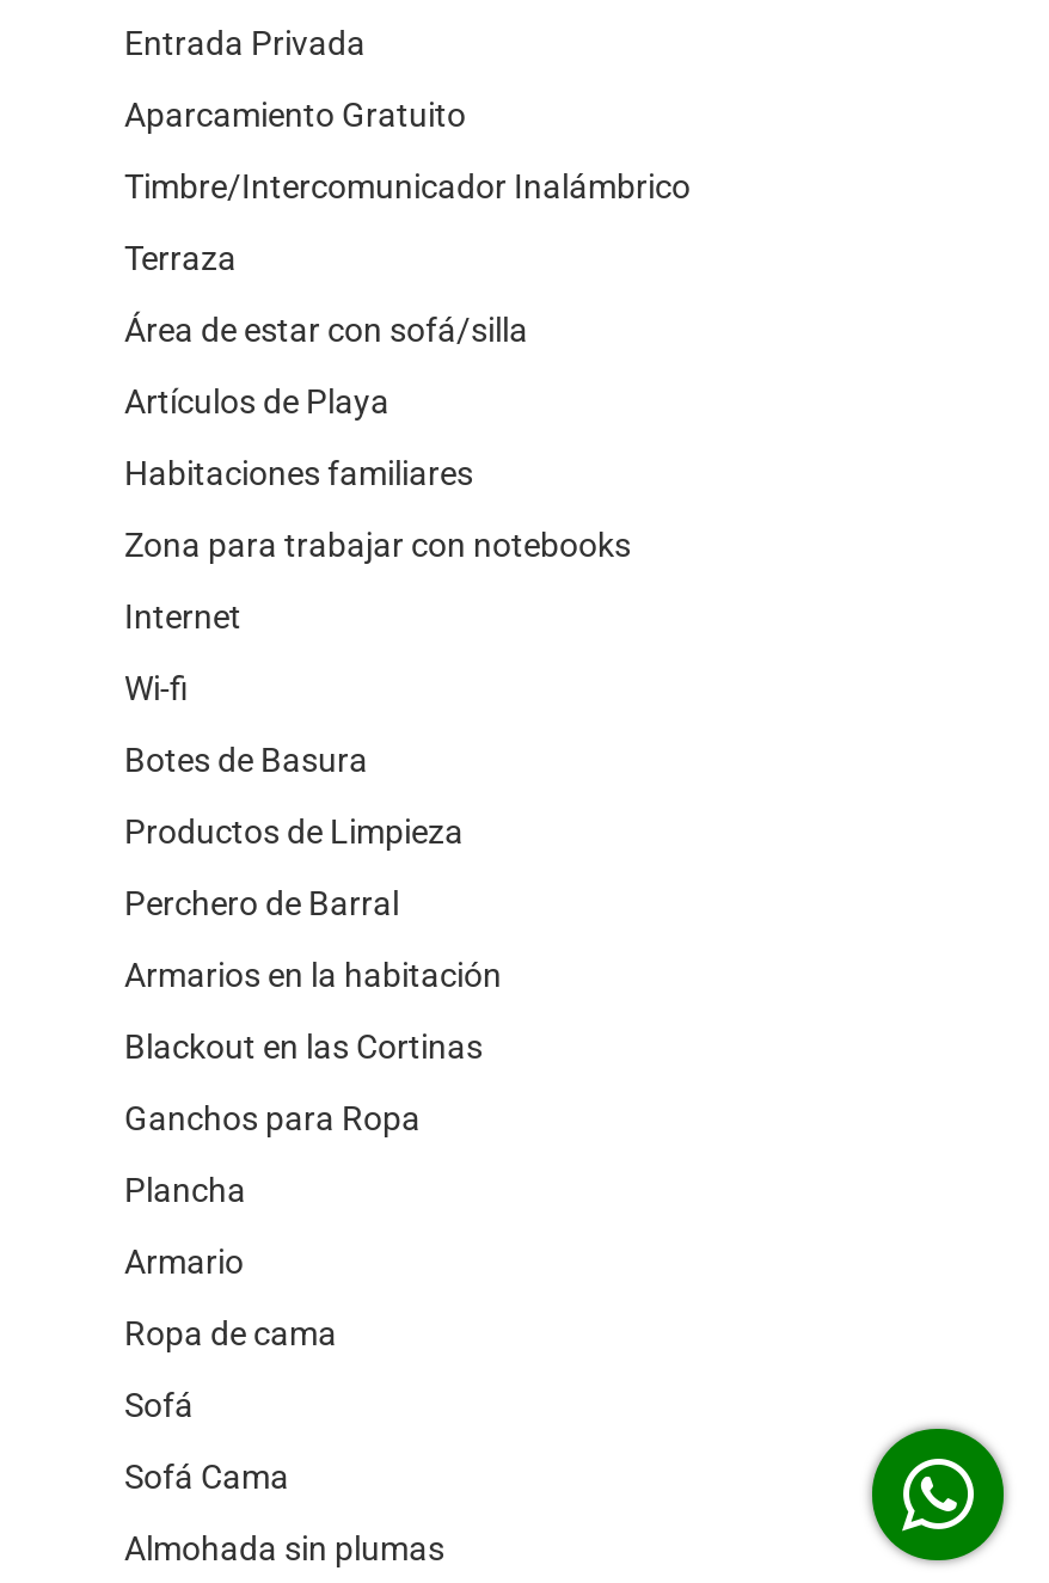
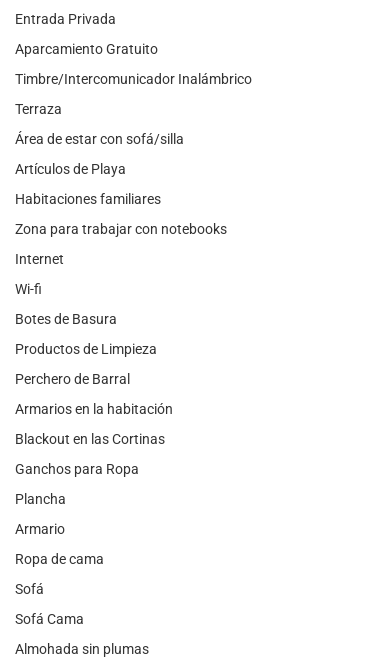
[865,1422,1011,1567] [image] -> none

